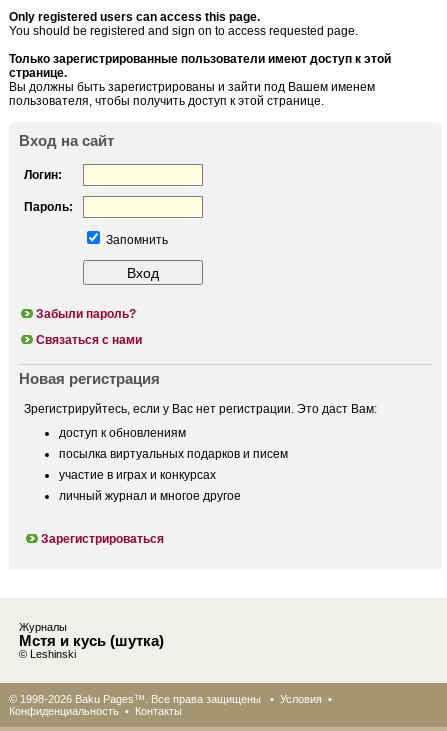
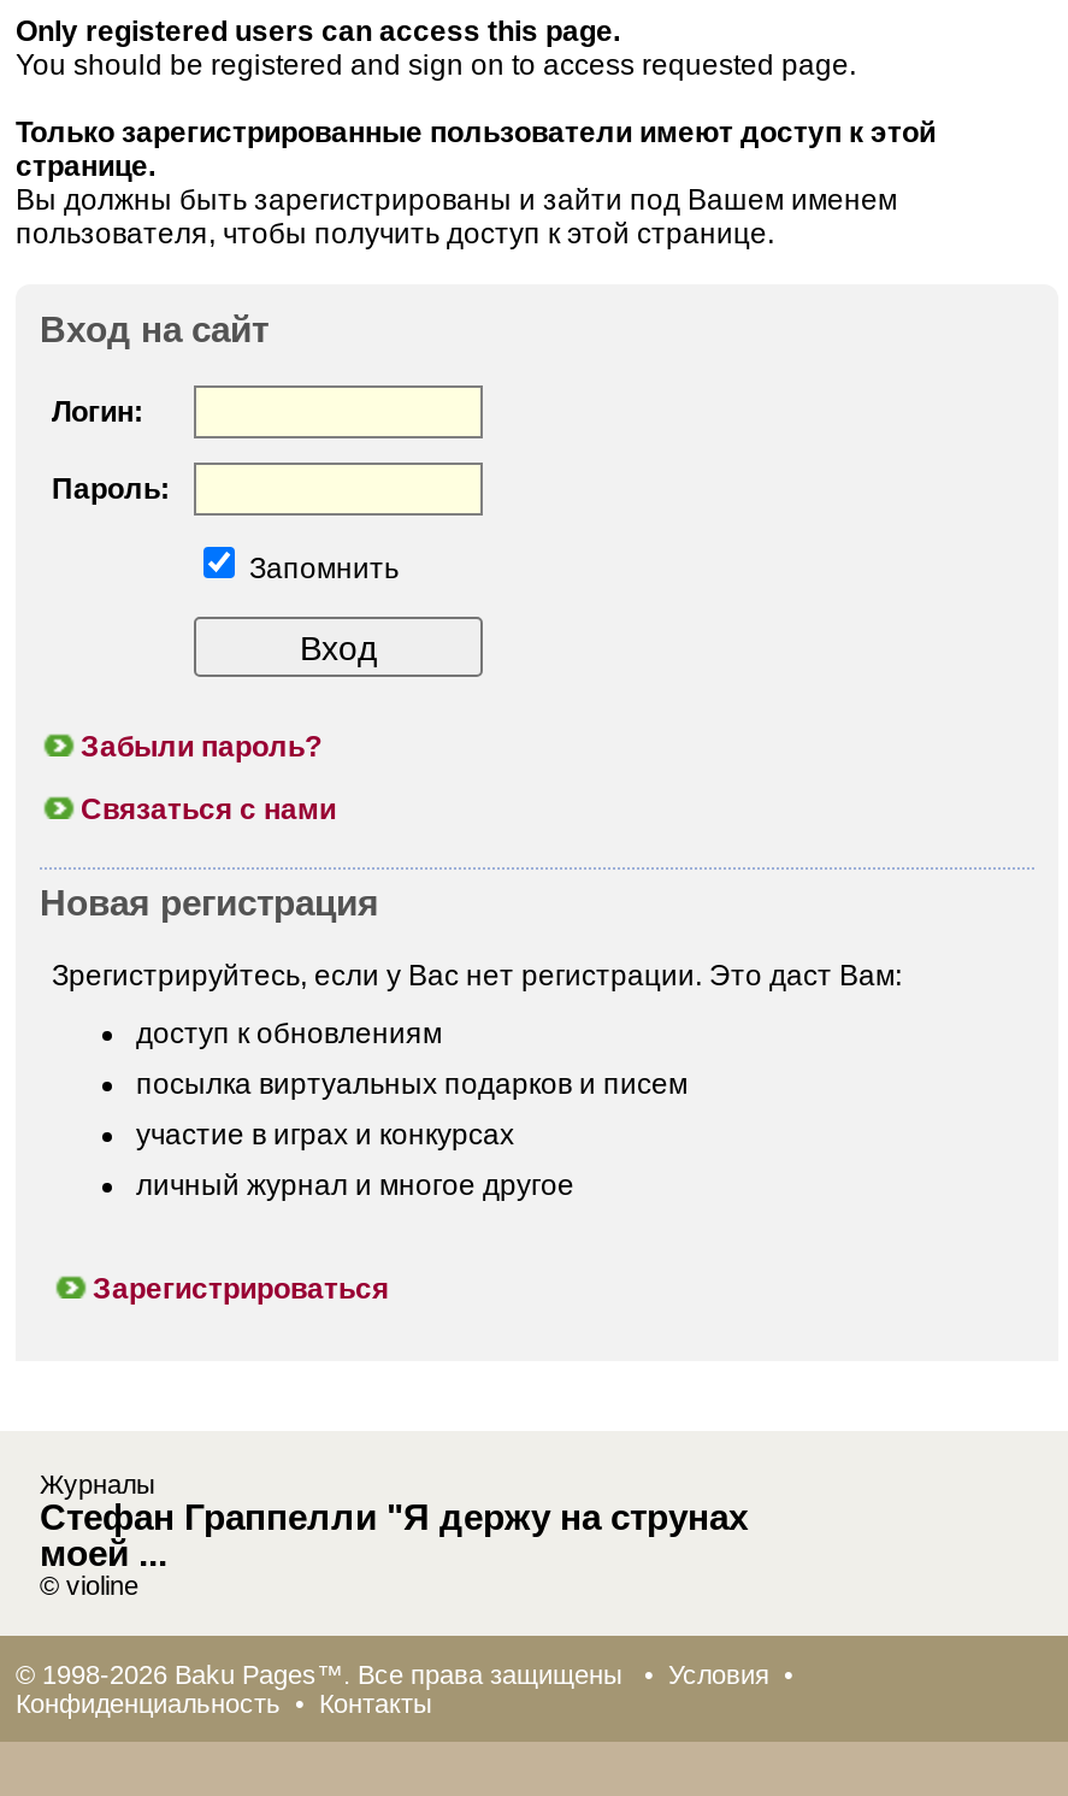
[19,632,164,660] Мстя и кусь (шутка) | © Leshinski -> [40,1495,748,1598] Стефан Граппелли "Я держу на струнах | моей ... | © violine

